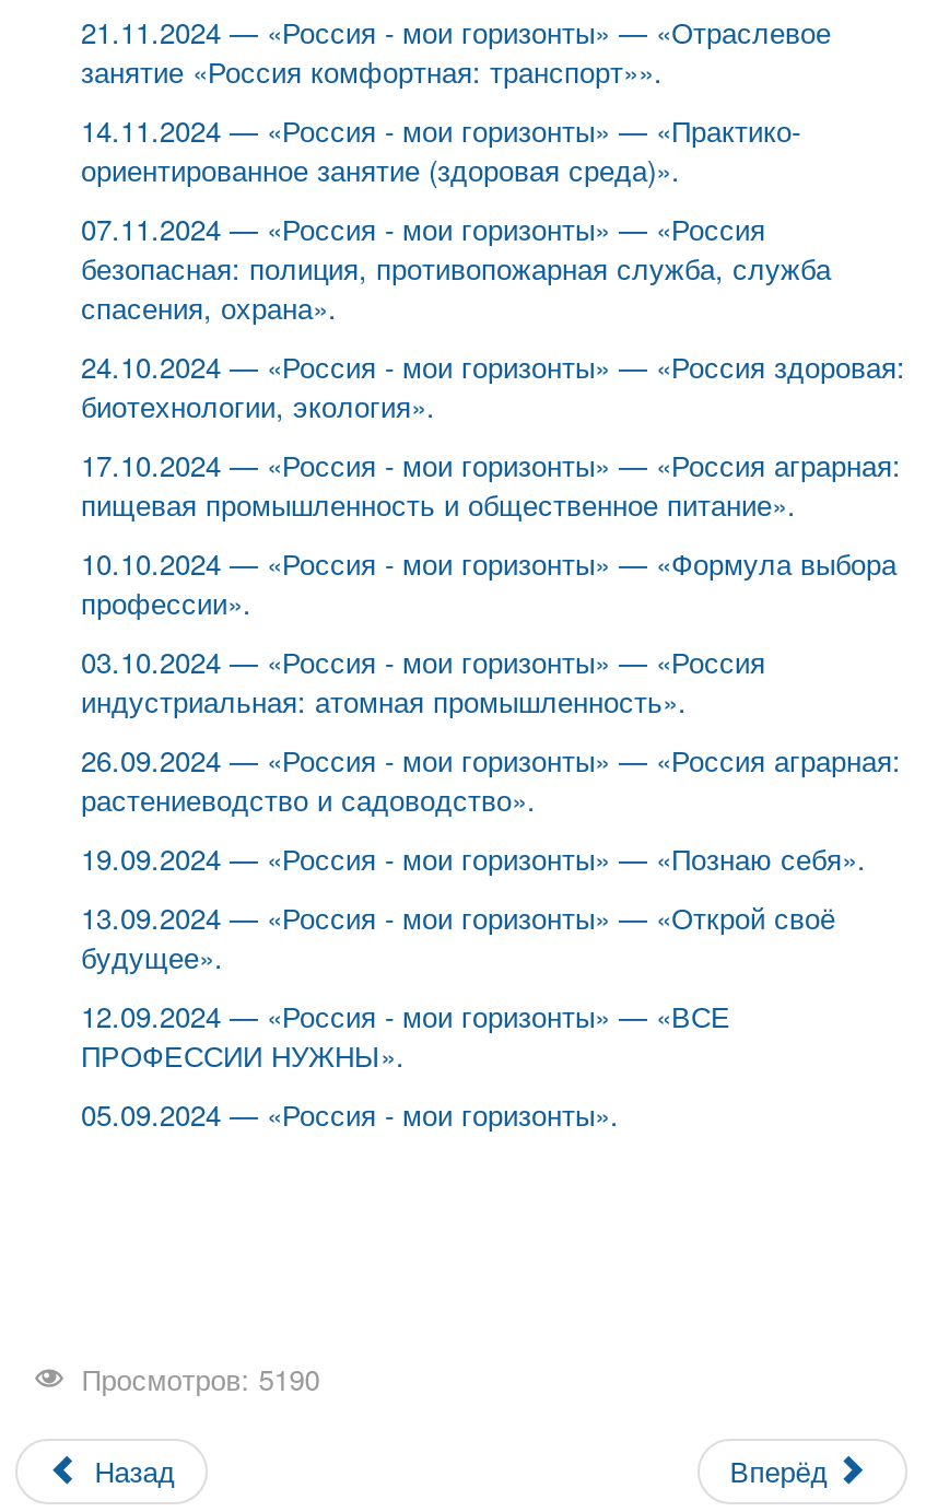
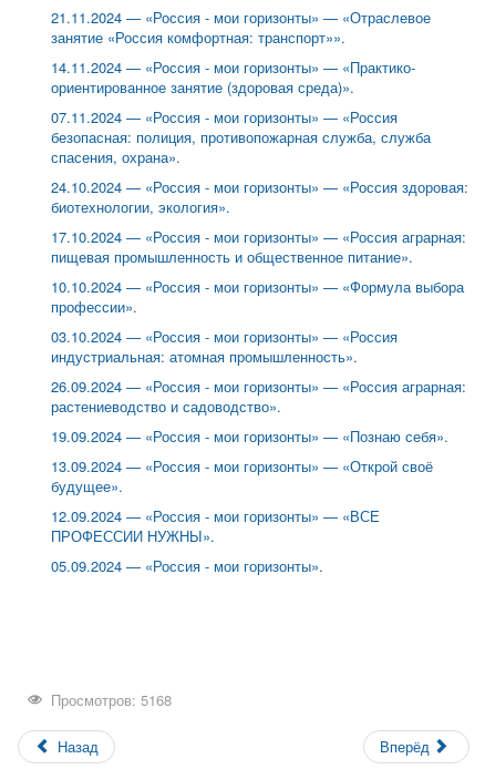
[81,1357,320,1398] Просмотров: 5190 -> [51,689,172,710] Просмотров: 5168

